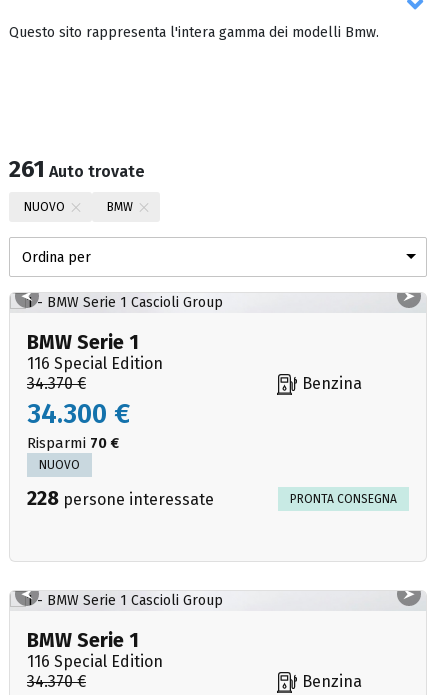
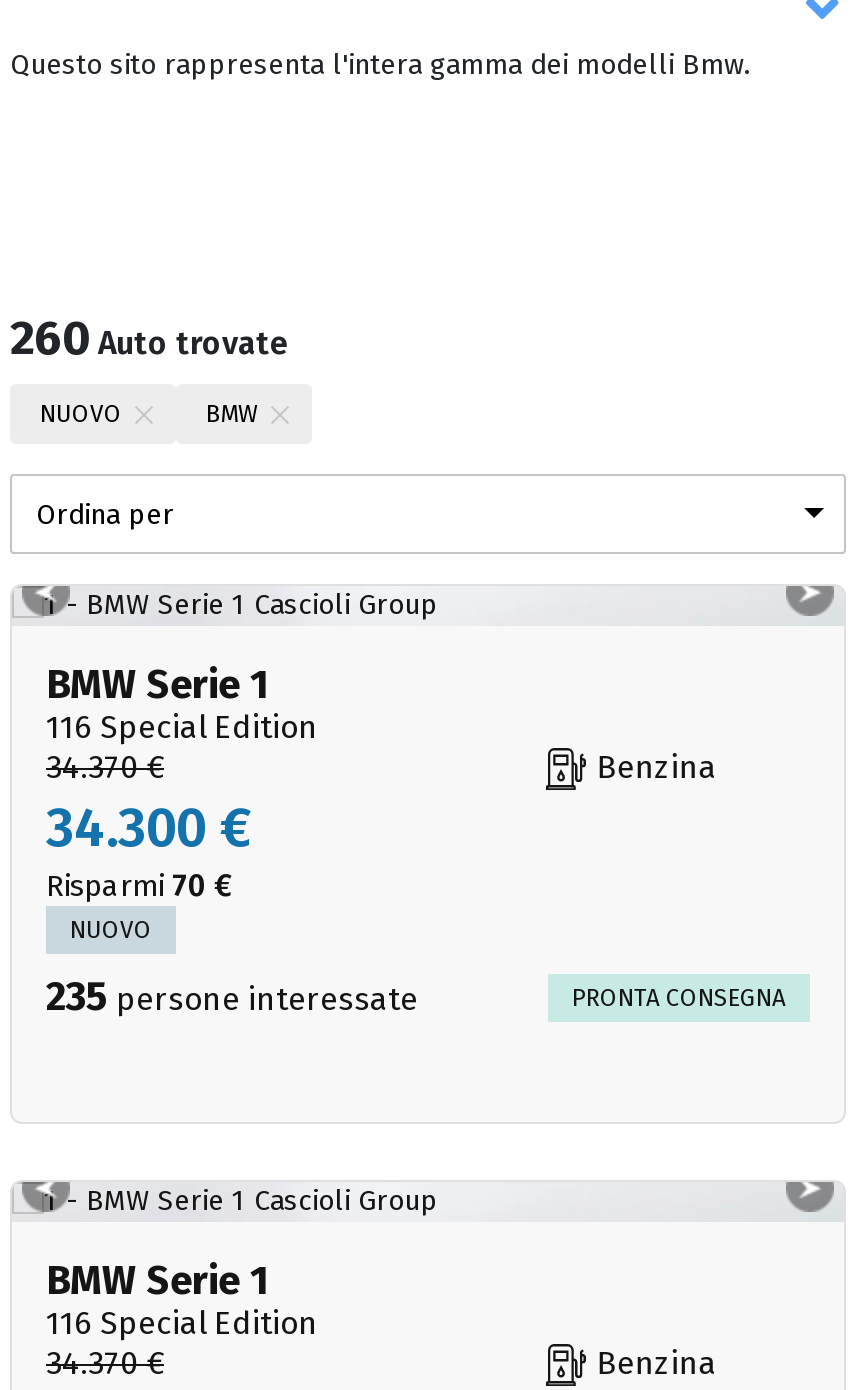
[9,155,145,183] 261Auto trovate -> [10,310,290,366] 260Auto trovate
[27,486,214,510] 228 persone interessate -> [46,972,418,1020] 235 persone interessate

